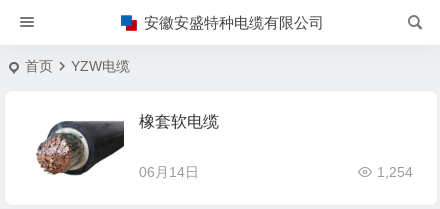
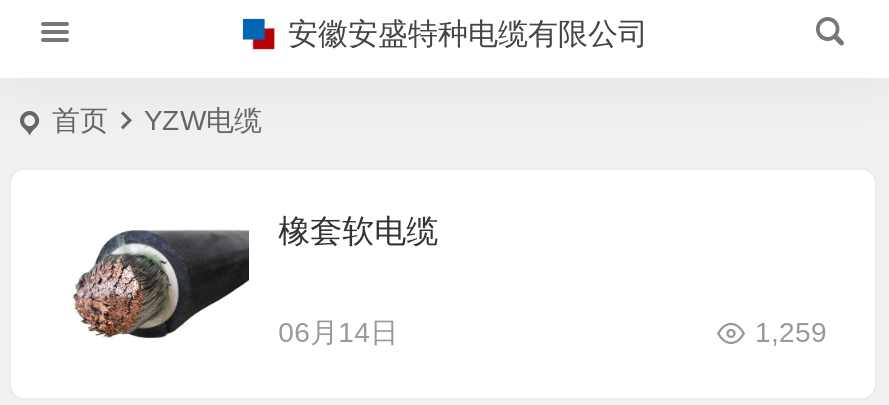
[377,164,413,180] 1,254 -> [755,316,827,348] 1,259

